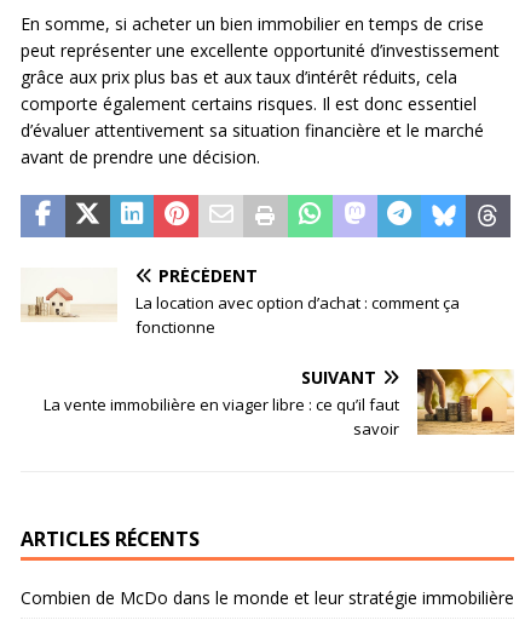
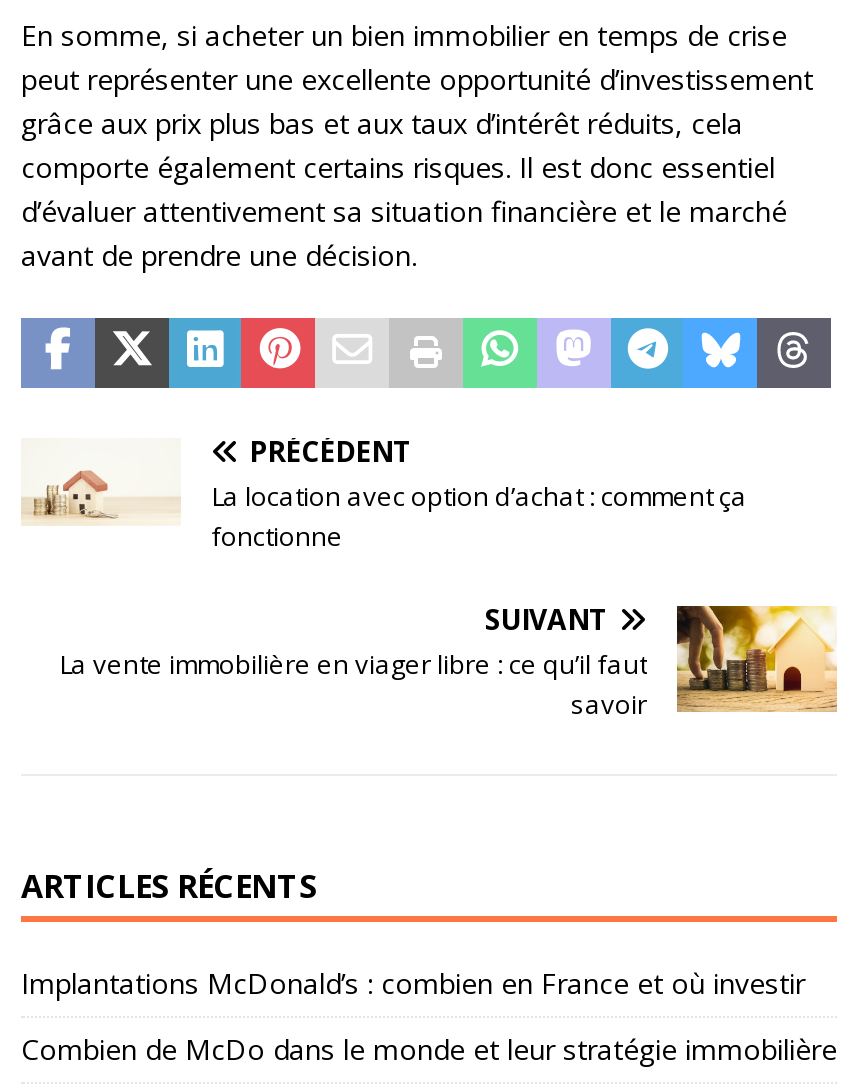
none -> [21,963,805,1001] Implantations McDonald’s : combien en France et où investir

